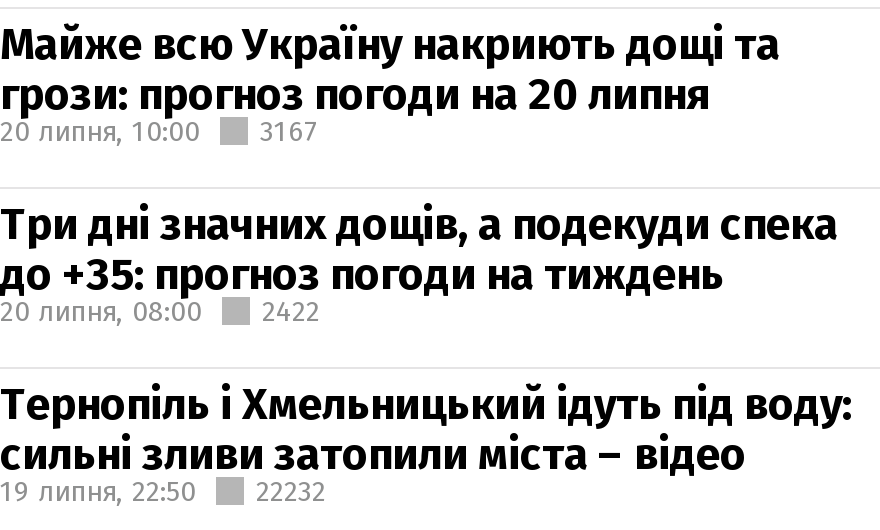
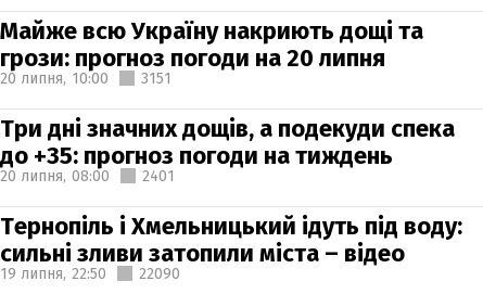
[0,114,318,148] 20 липня, 10:00 3167 -> [0,69,171,87] 20 липня, 10:00 3151
[0,294,320,328] 20 липня, 08:00 2422 -> [0,167,175,185] 20 липня, 08:00 2401
[0,474,326,508] 19 липня, 22:50 22232 -> [0,264,180,283] 19 липня, 22:50 22090

